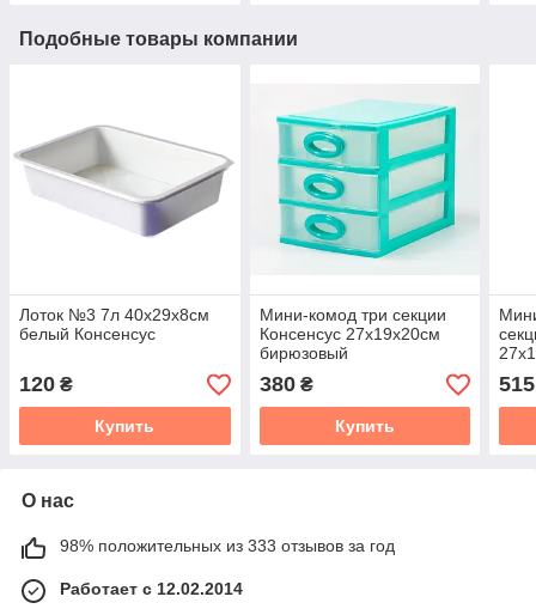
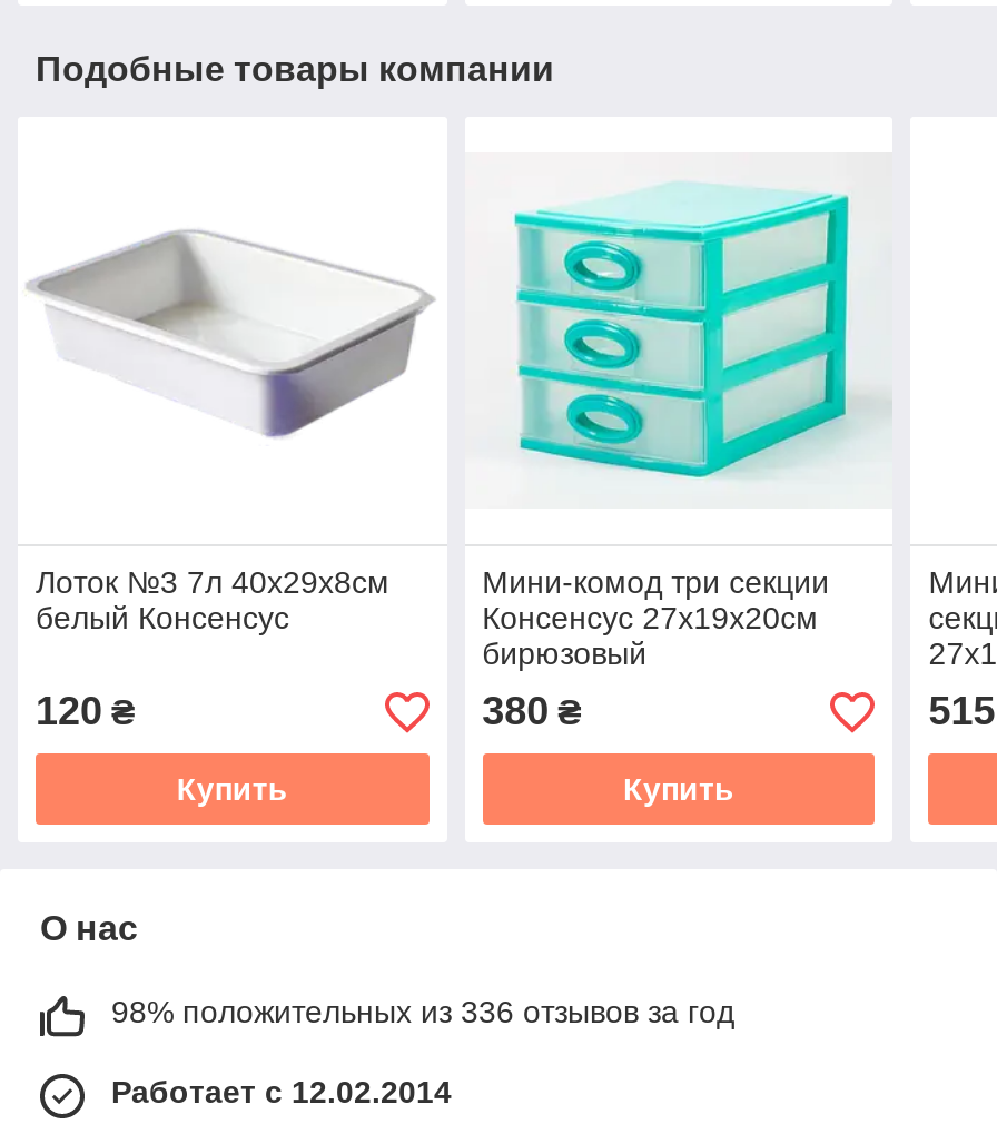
[60,537,395,556] 98% положительных из 333 отзывов за год -> [111,995,734,1030] 98% положительных из 336 отзывов за год

